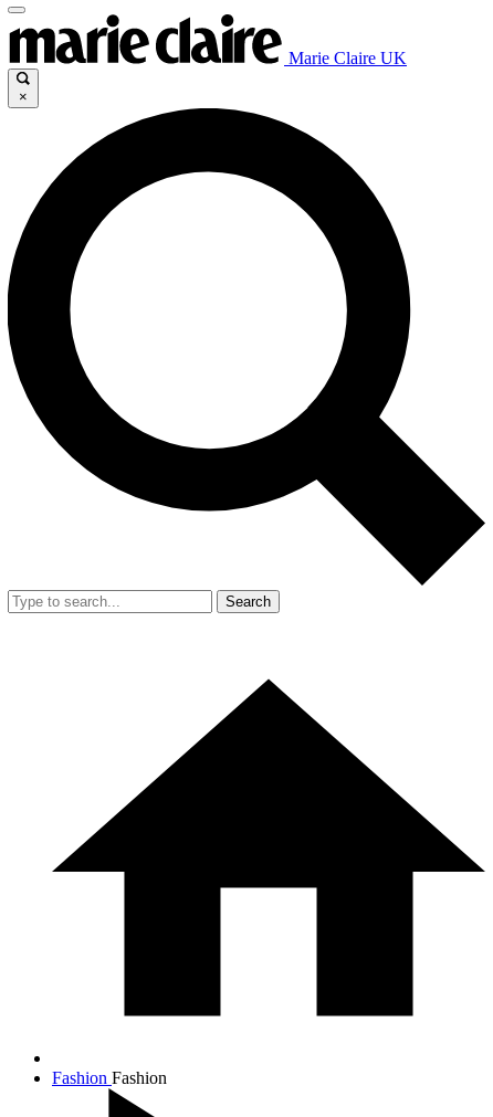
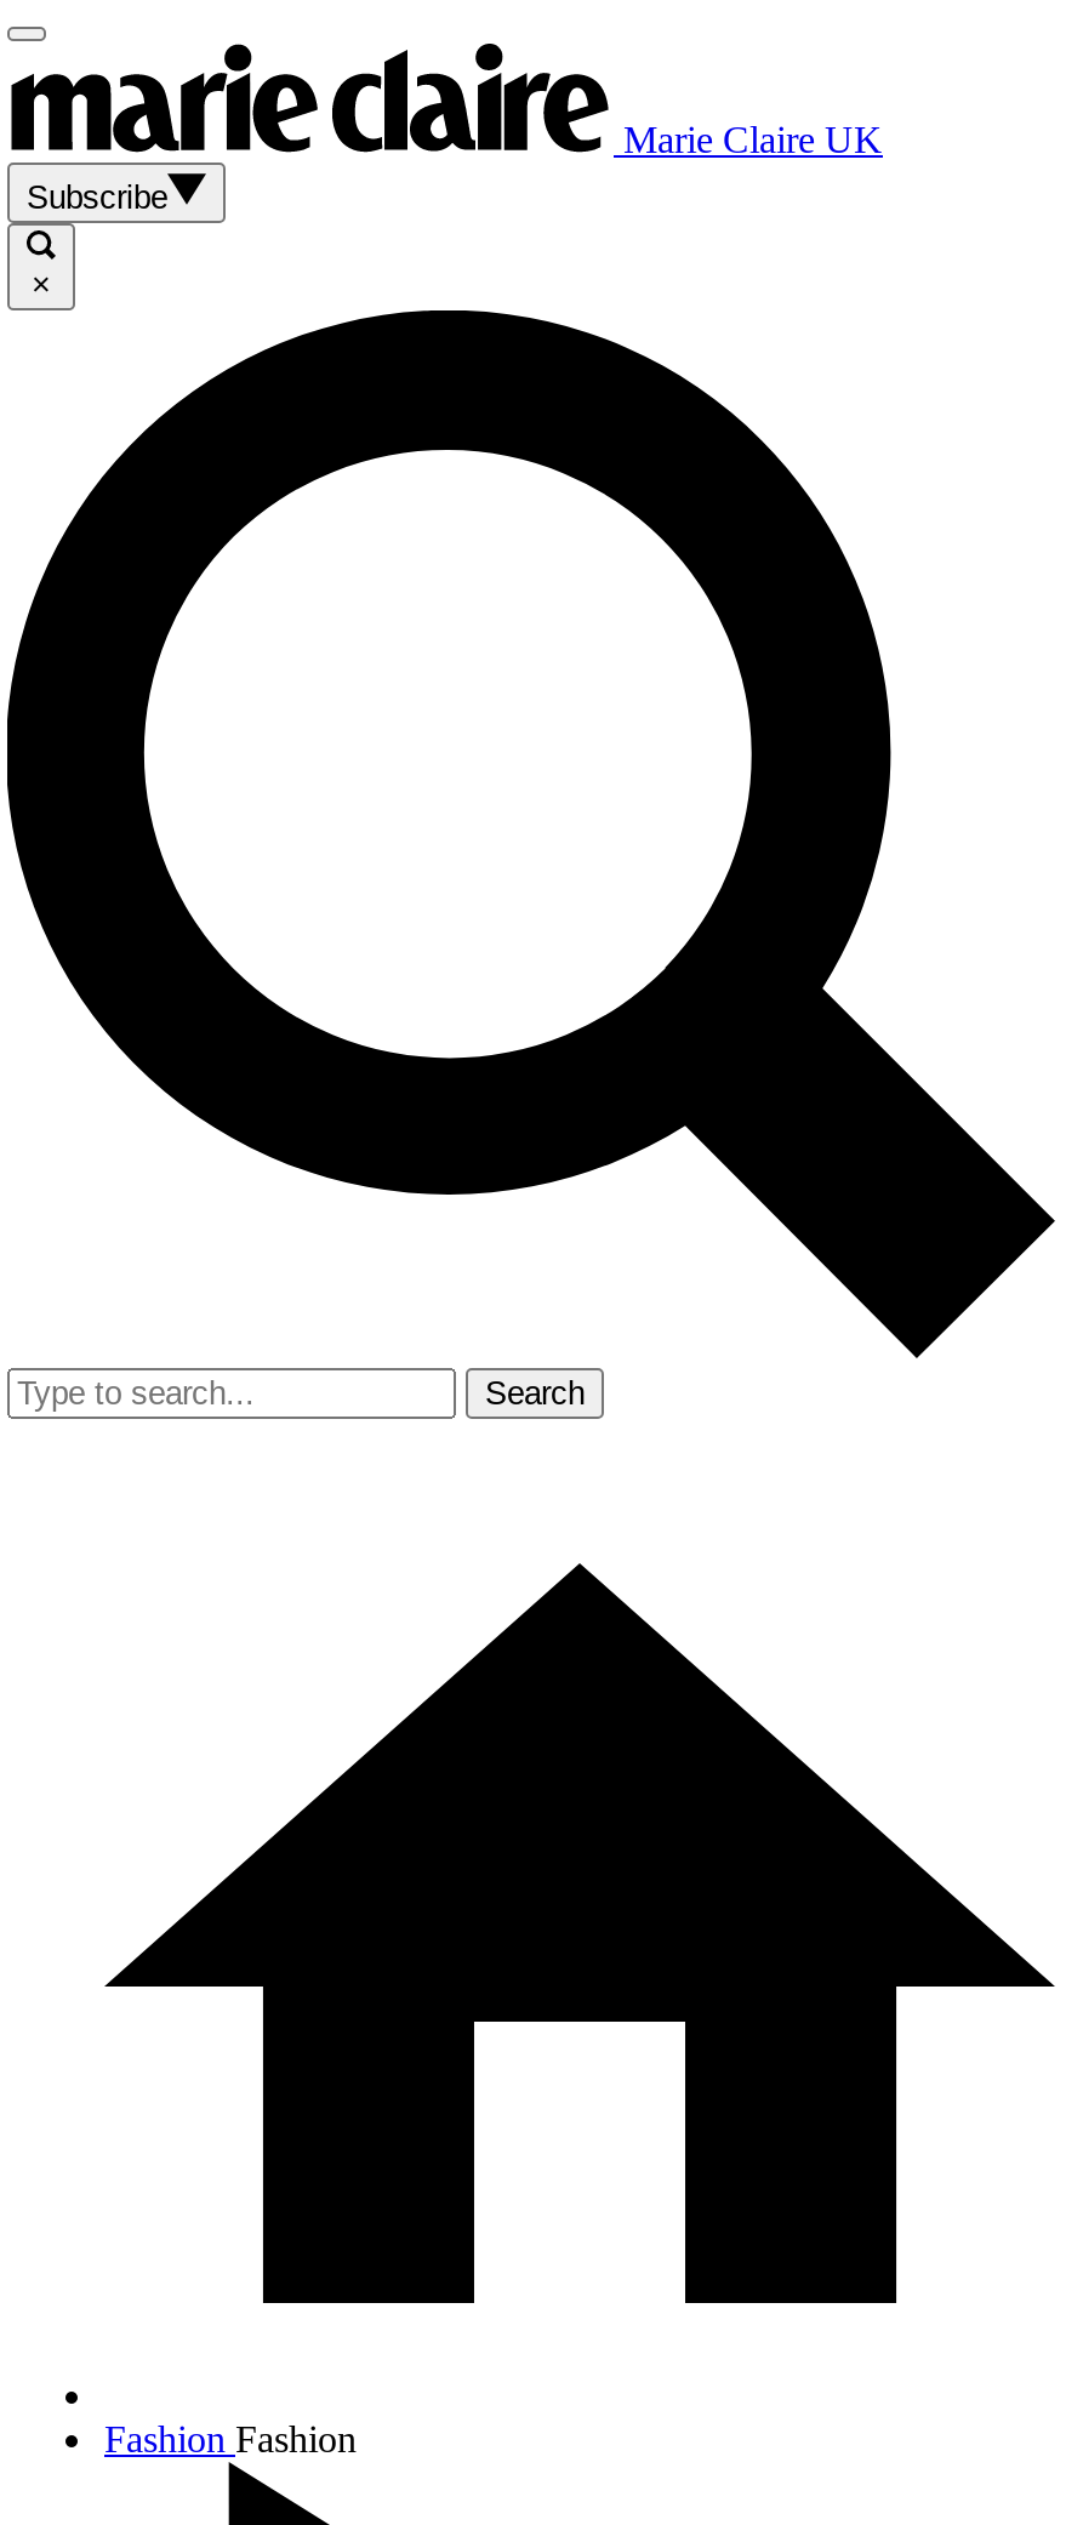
none -> [27,179,167,216] Subscribe

